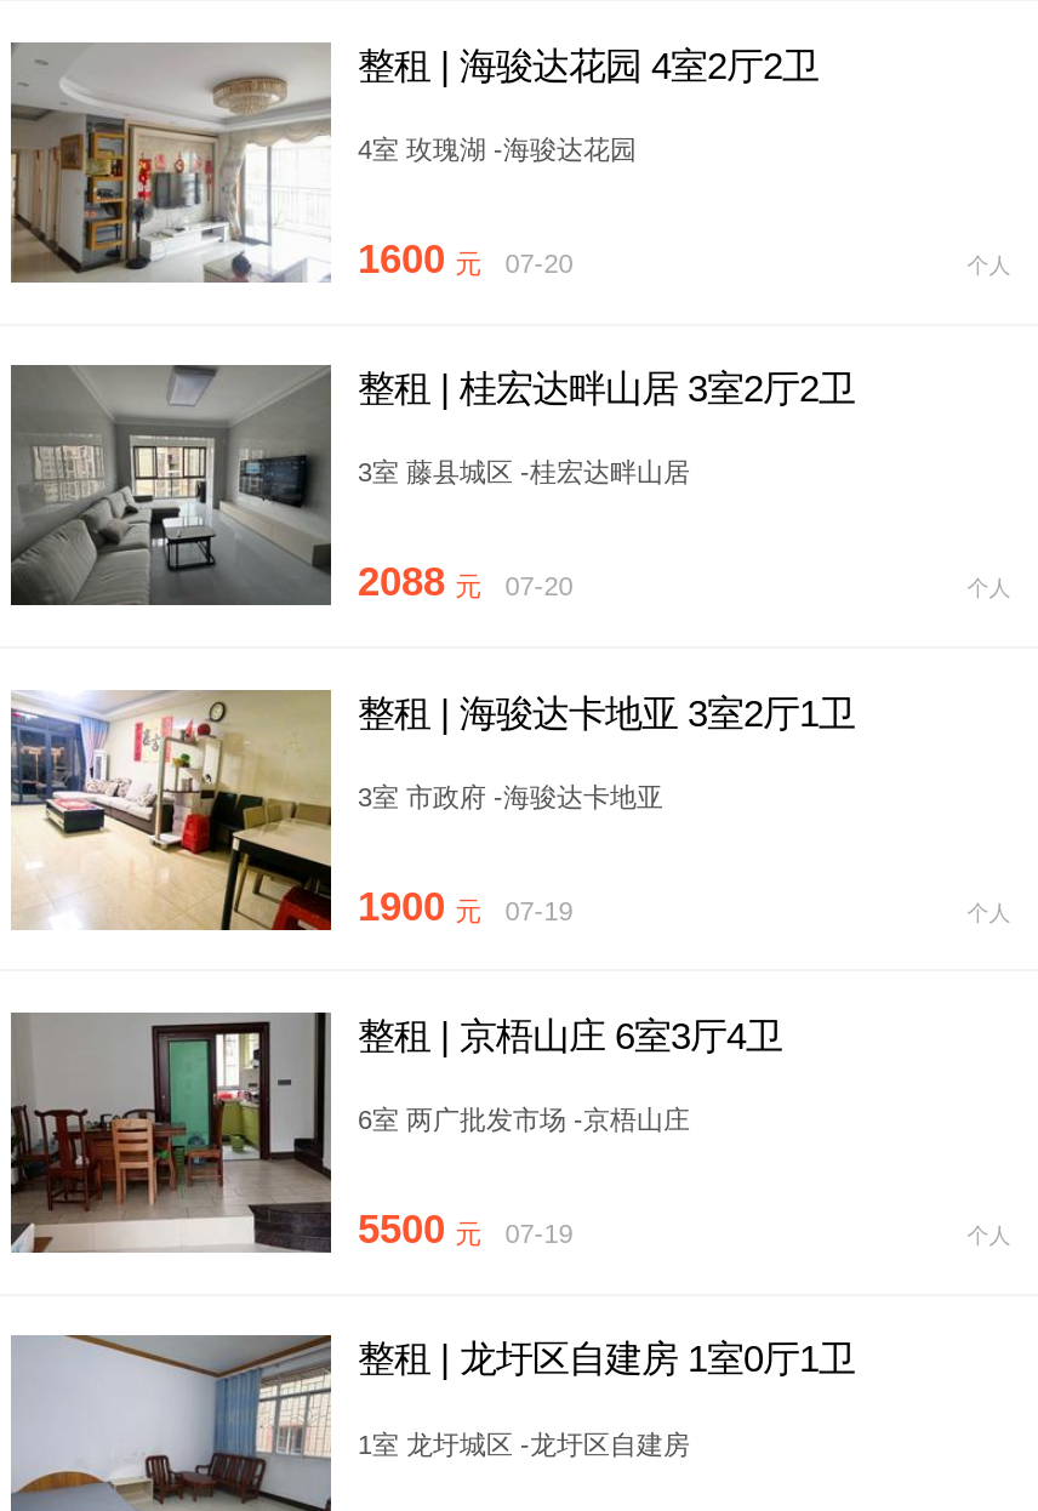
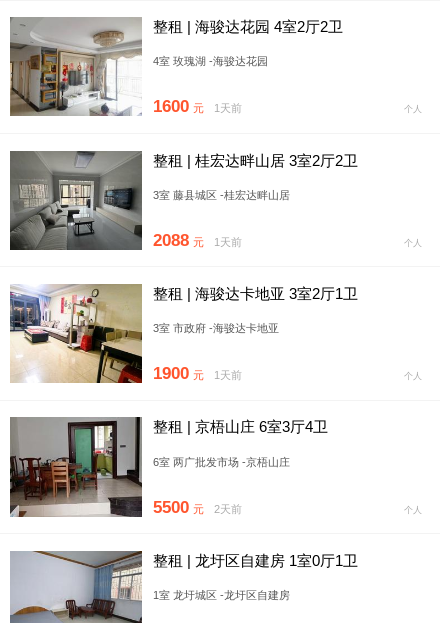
[358,236,573,283] 1600 元 07-20 -> [153,97,242,116] 1600 元 1天前
[358,560,573,606] 2088 元 07-20 -> [153,231,242,250] 2088 元 1天前
[358,884,573,930] 1900 元 07-19 -> [153,364,242,383] 1900 元 1天前
[358,1207,573,1253] 5500 元 07-19 -> [153,498,242,517] 5500 元 2天前

